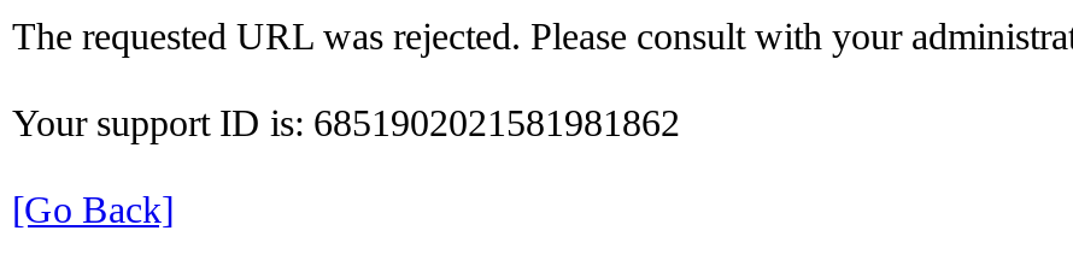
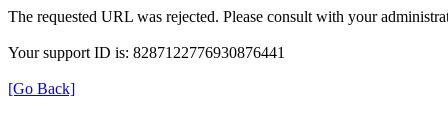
[12,102,680,143] Your support ID is: 6851902021581981862 -> [8,44,285,61] Your support ID is: 8287122776930876441

